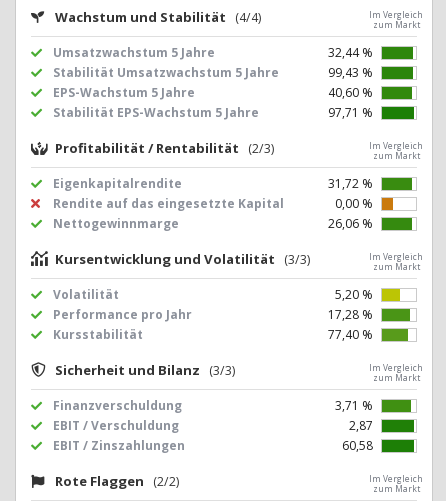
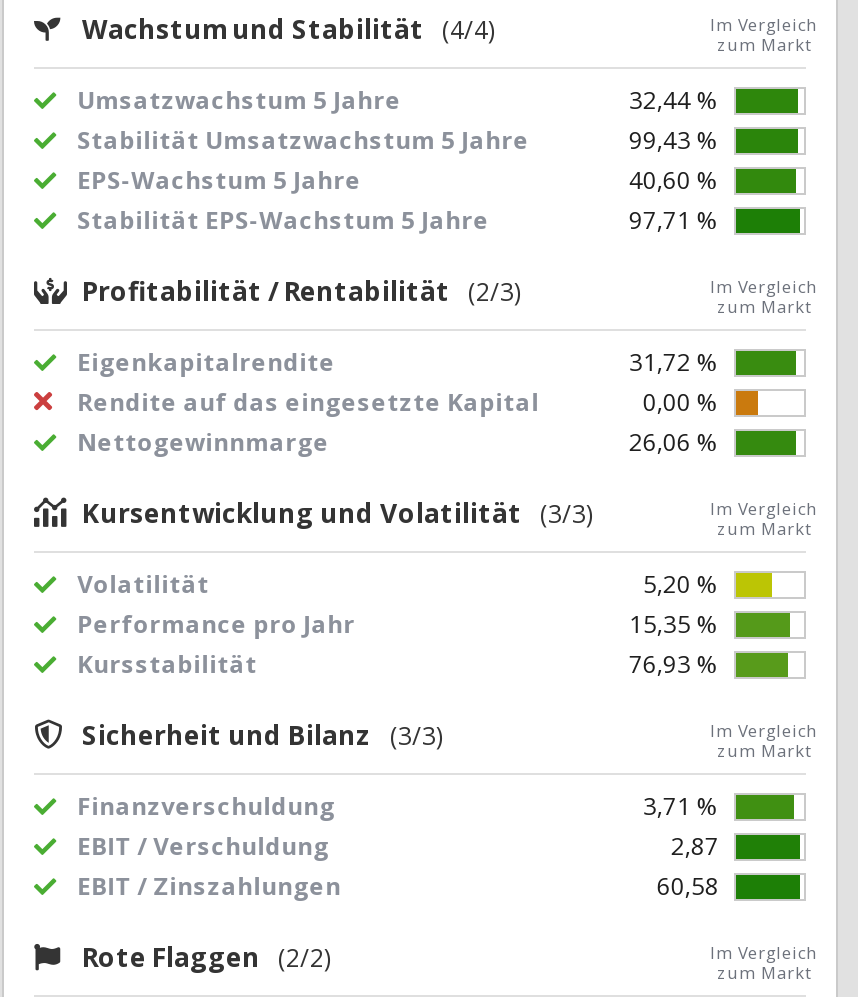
[328,306,373,323] 17,28 % -> [629,606,719,640] 15,35 %
[328,326,373,343] 77,40 % -> [629,646,719,680] 76,93 %

